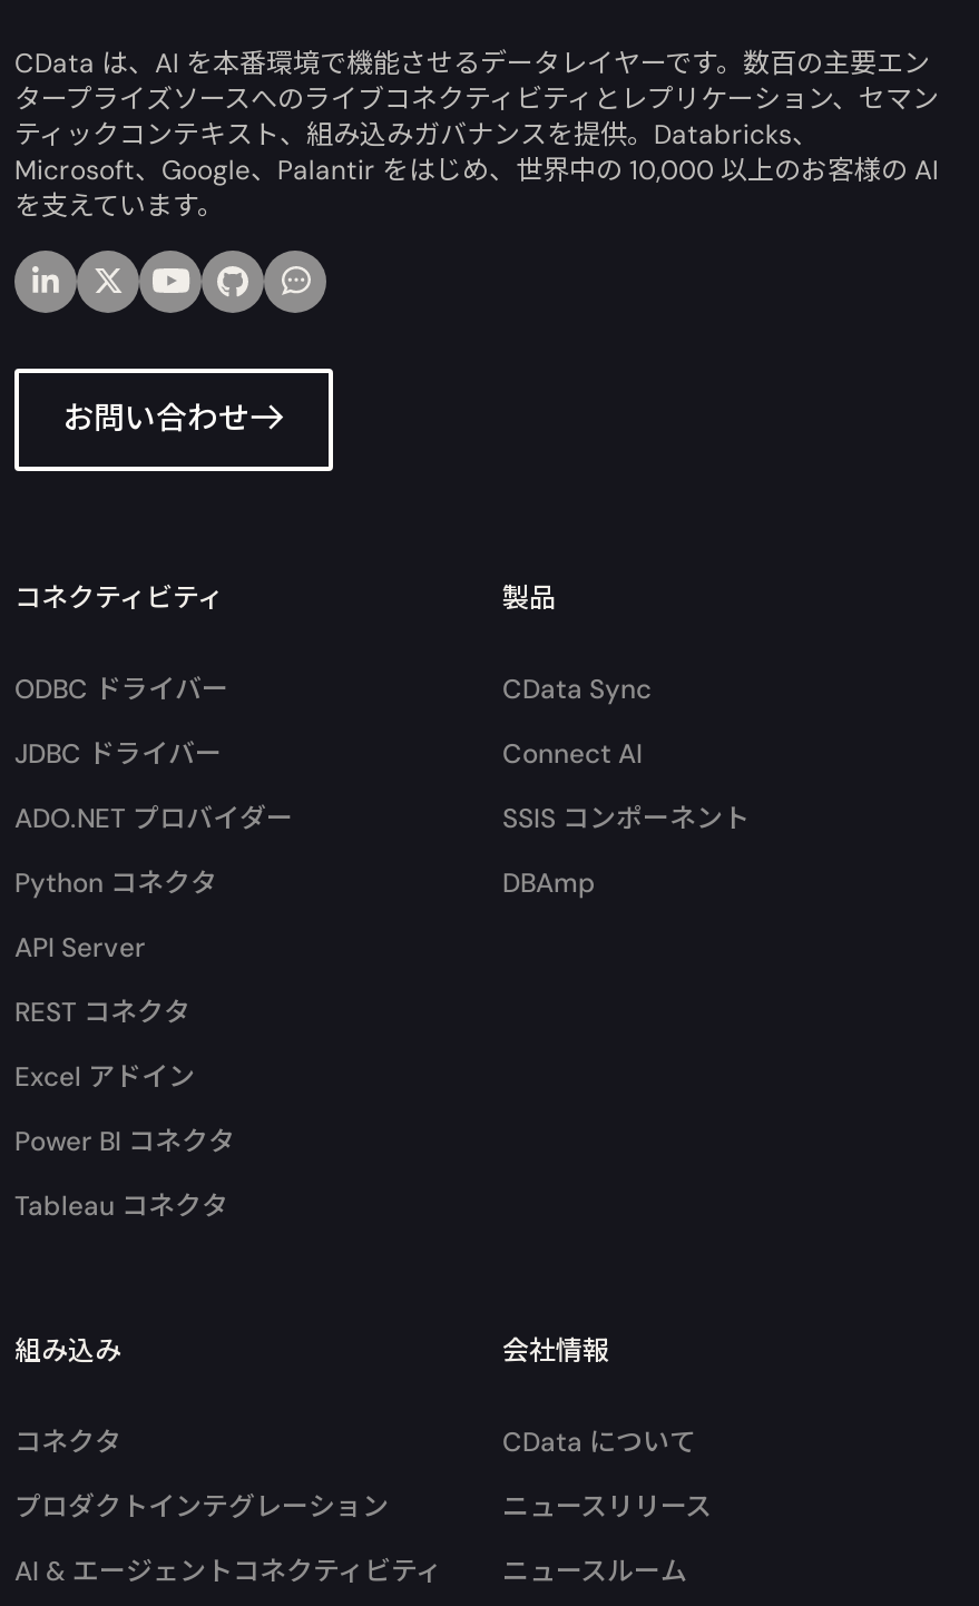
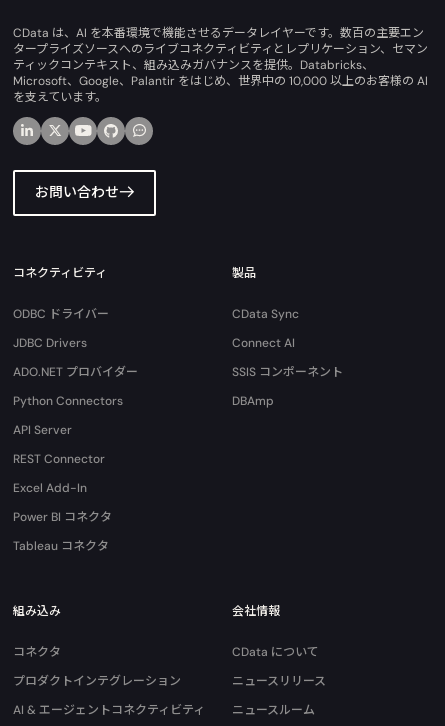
[14,735,222,771] JDBC ドライバー -> [13,335,87,351] JDBC Drivers
[14,864,217,900] Python コネクタ -> [13,393,123,409] Python Connectors
[14,994,190,1029] REST コネクタ -> [13,451,105,467] REST Connector
[14,1058,195,1094] Excel アドイン -> [13,480,87,496] Excel Add-In

